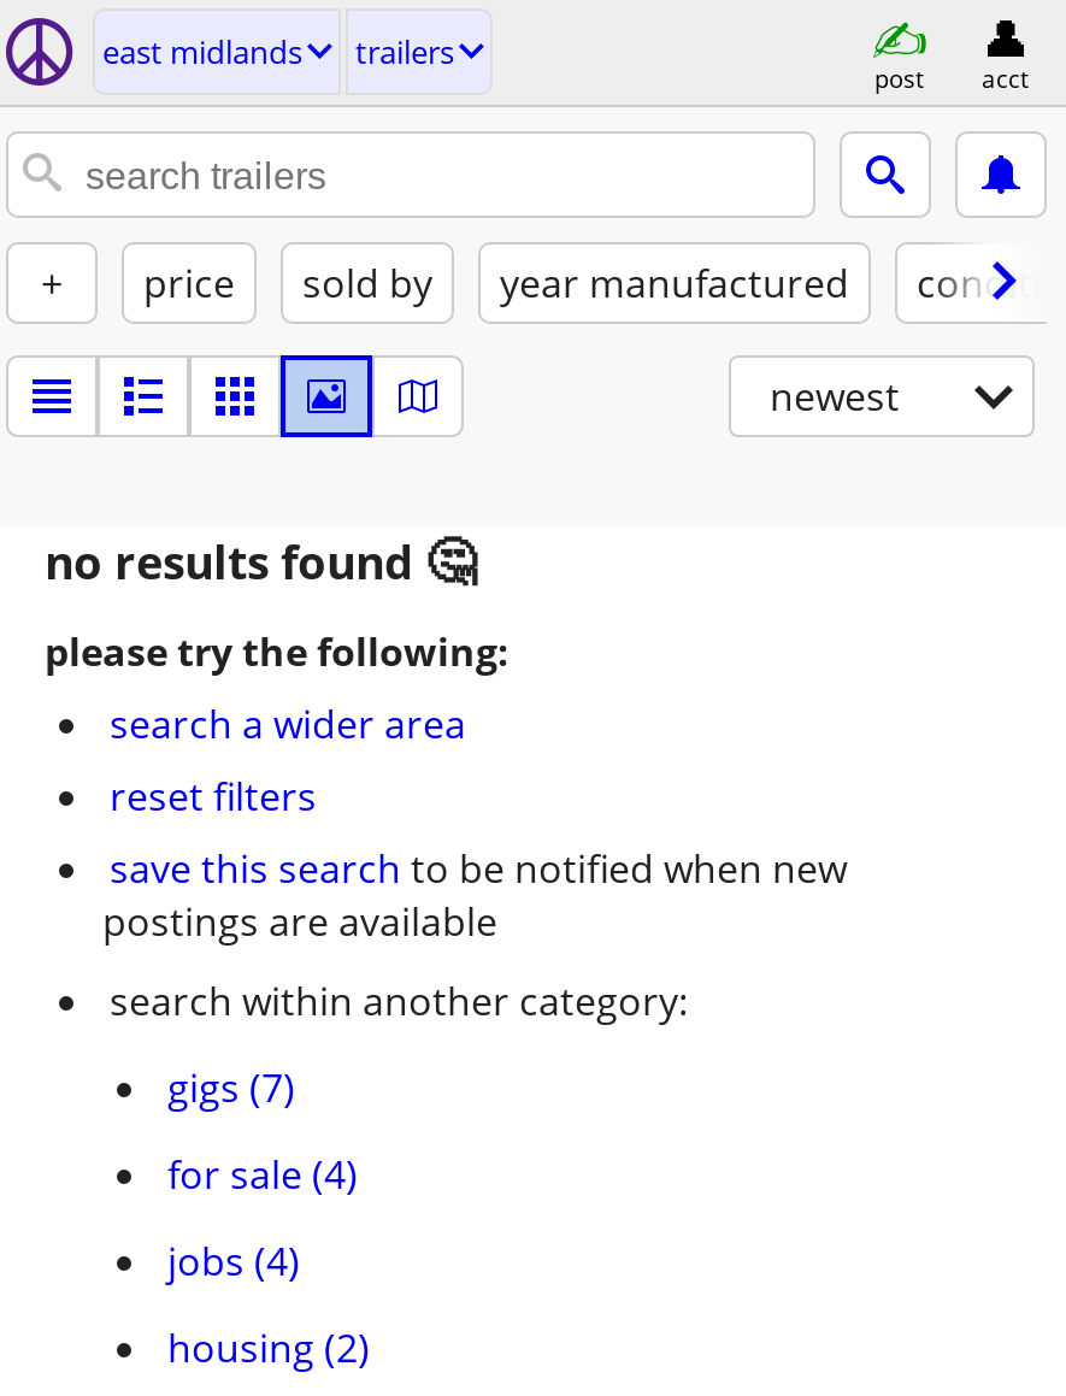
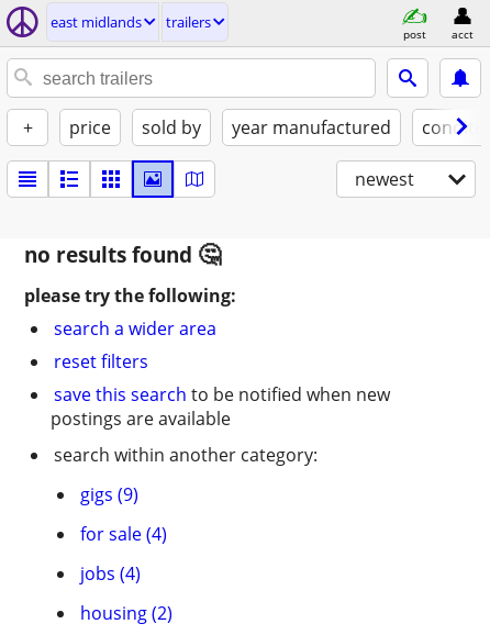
[167,1061,295,1114] gigs (7) -> [80,482,138,506] gigs (9)

